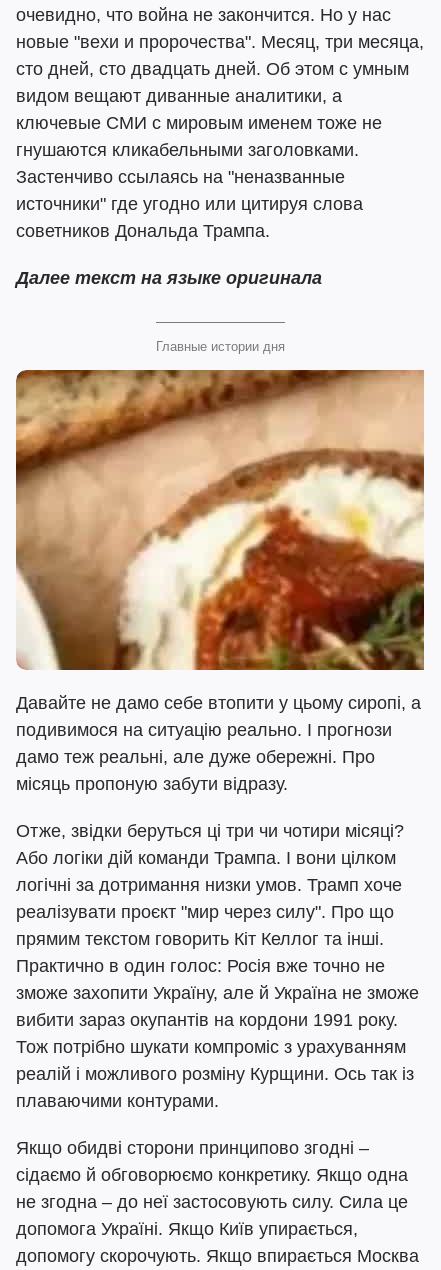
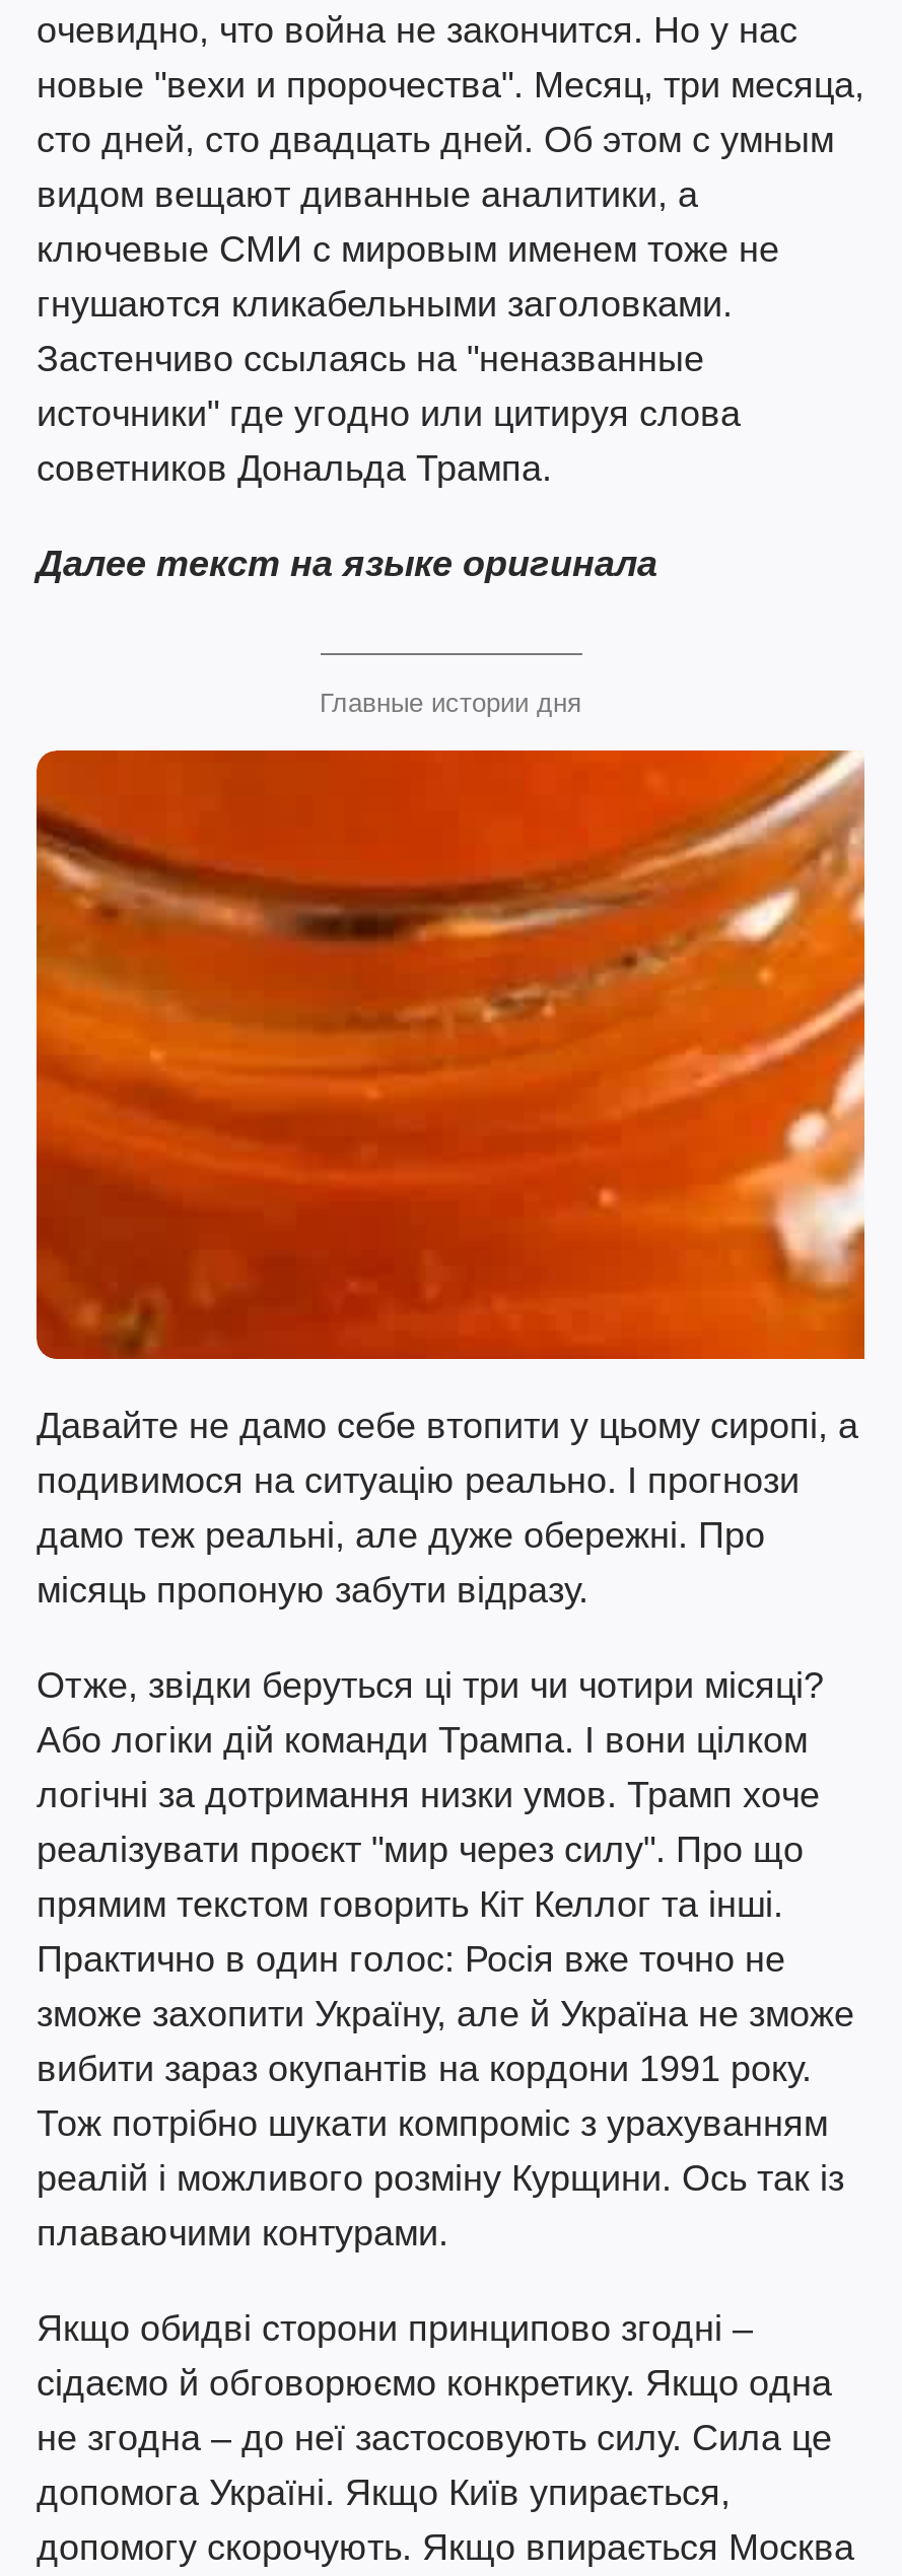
[15,369,425,671] [image] -> [34,748,866,1361] [image]

